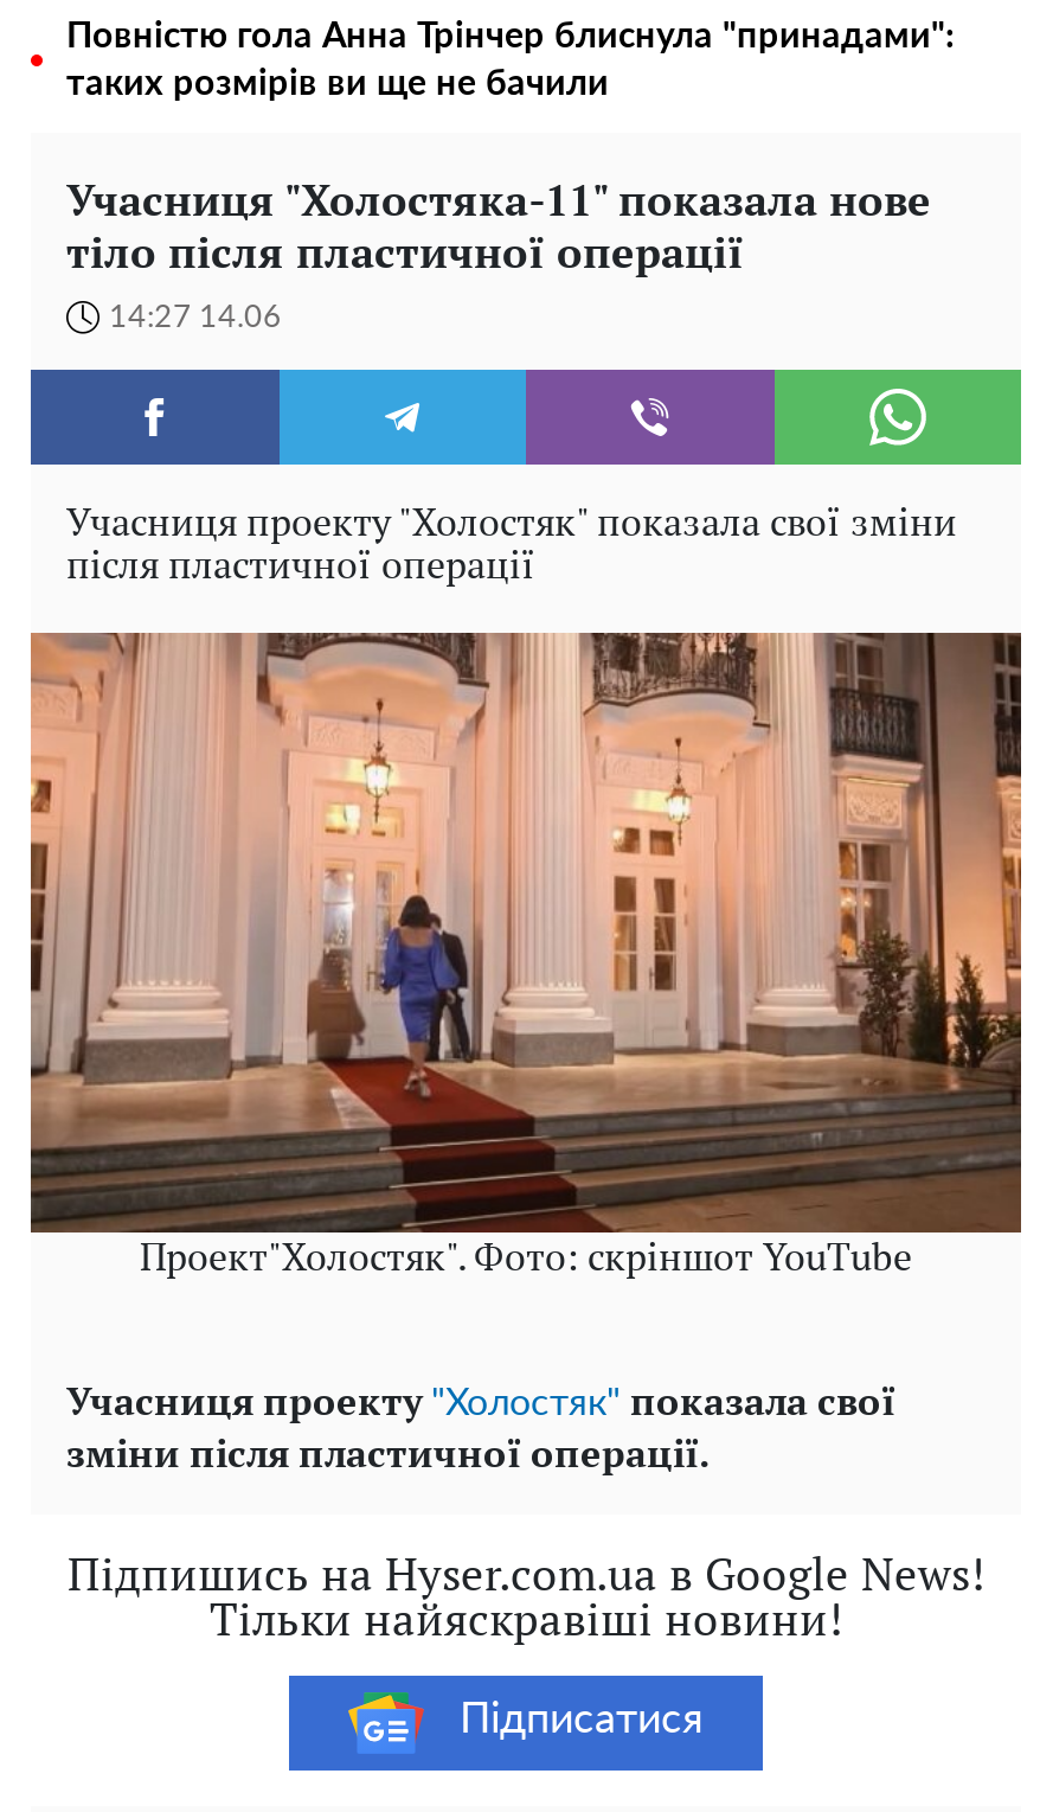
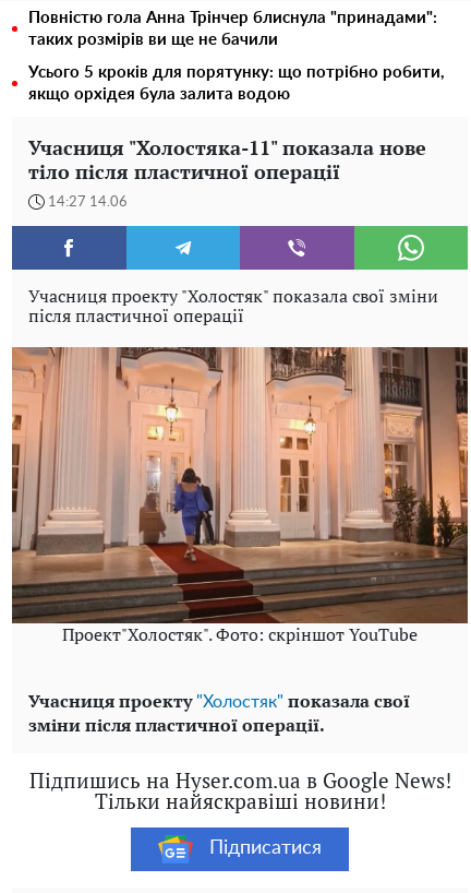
none -> [28,64,445,103] Усього 5 кроків для порятунку: що потрібно робити, | якщо орхідея була залита водою

